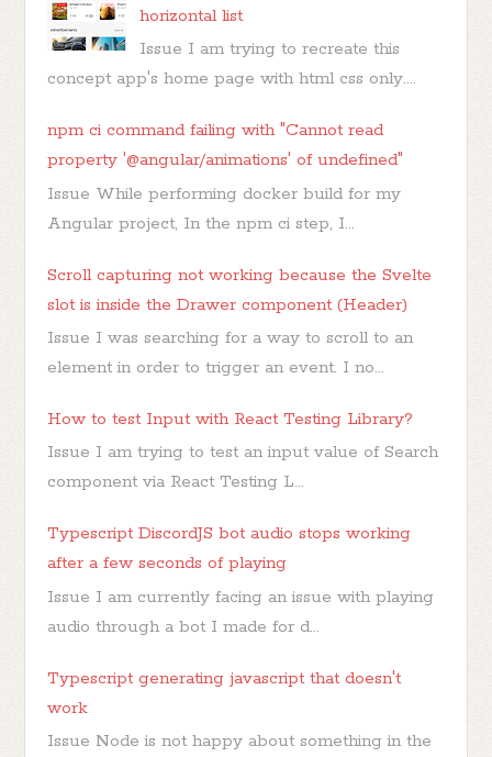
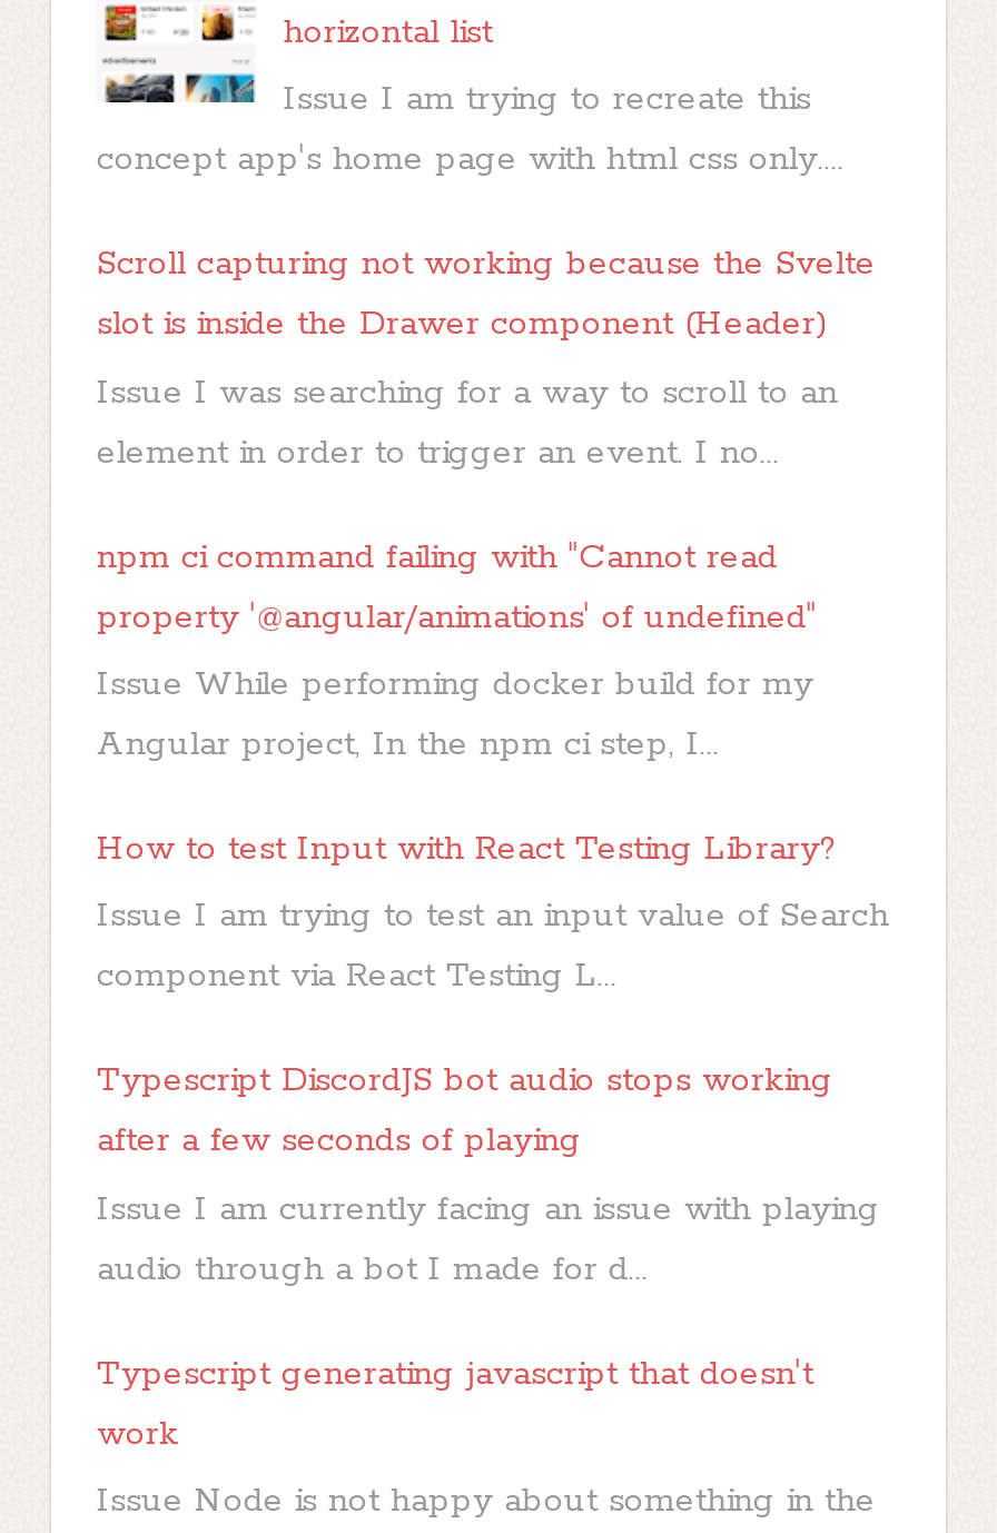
moved [48,120,403,234] -> [97,535,818,765]: npm ci command failing with "Cannot read | property '@angular/animations' of undefined" | Issue While performing docker build for my | Angular project, In the npm ci step, I...
moved [48,264,432,378] -> [97,243,875,473]: Scroll capturing not working because the Svelte | slot is inside the Drawer component (Header) | Issue I was searching for a way to scroll to an | element in order to trigger an event. I no...

